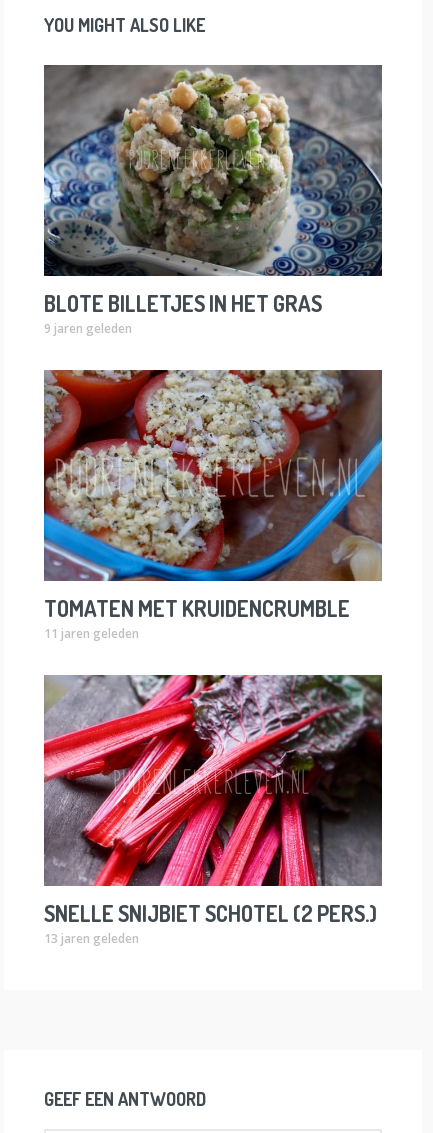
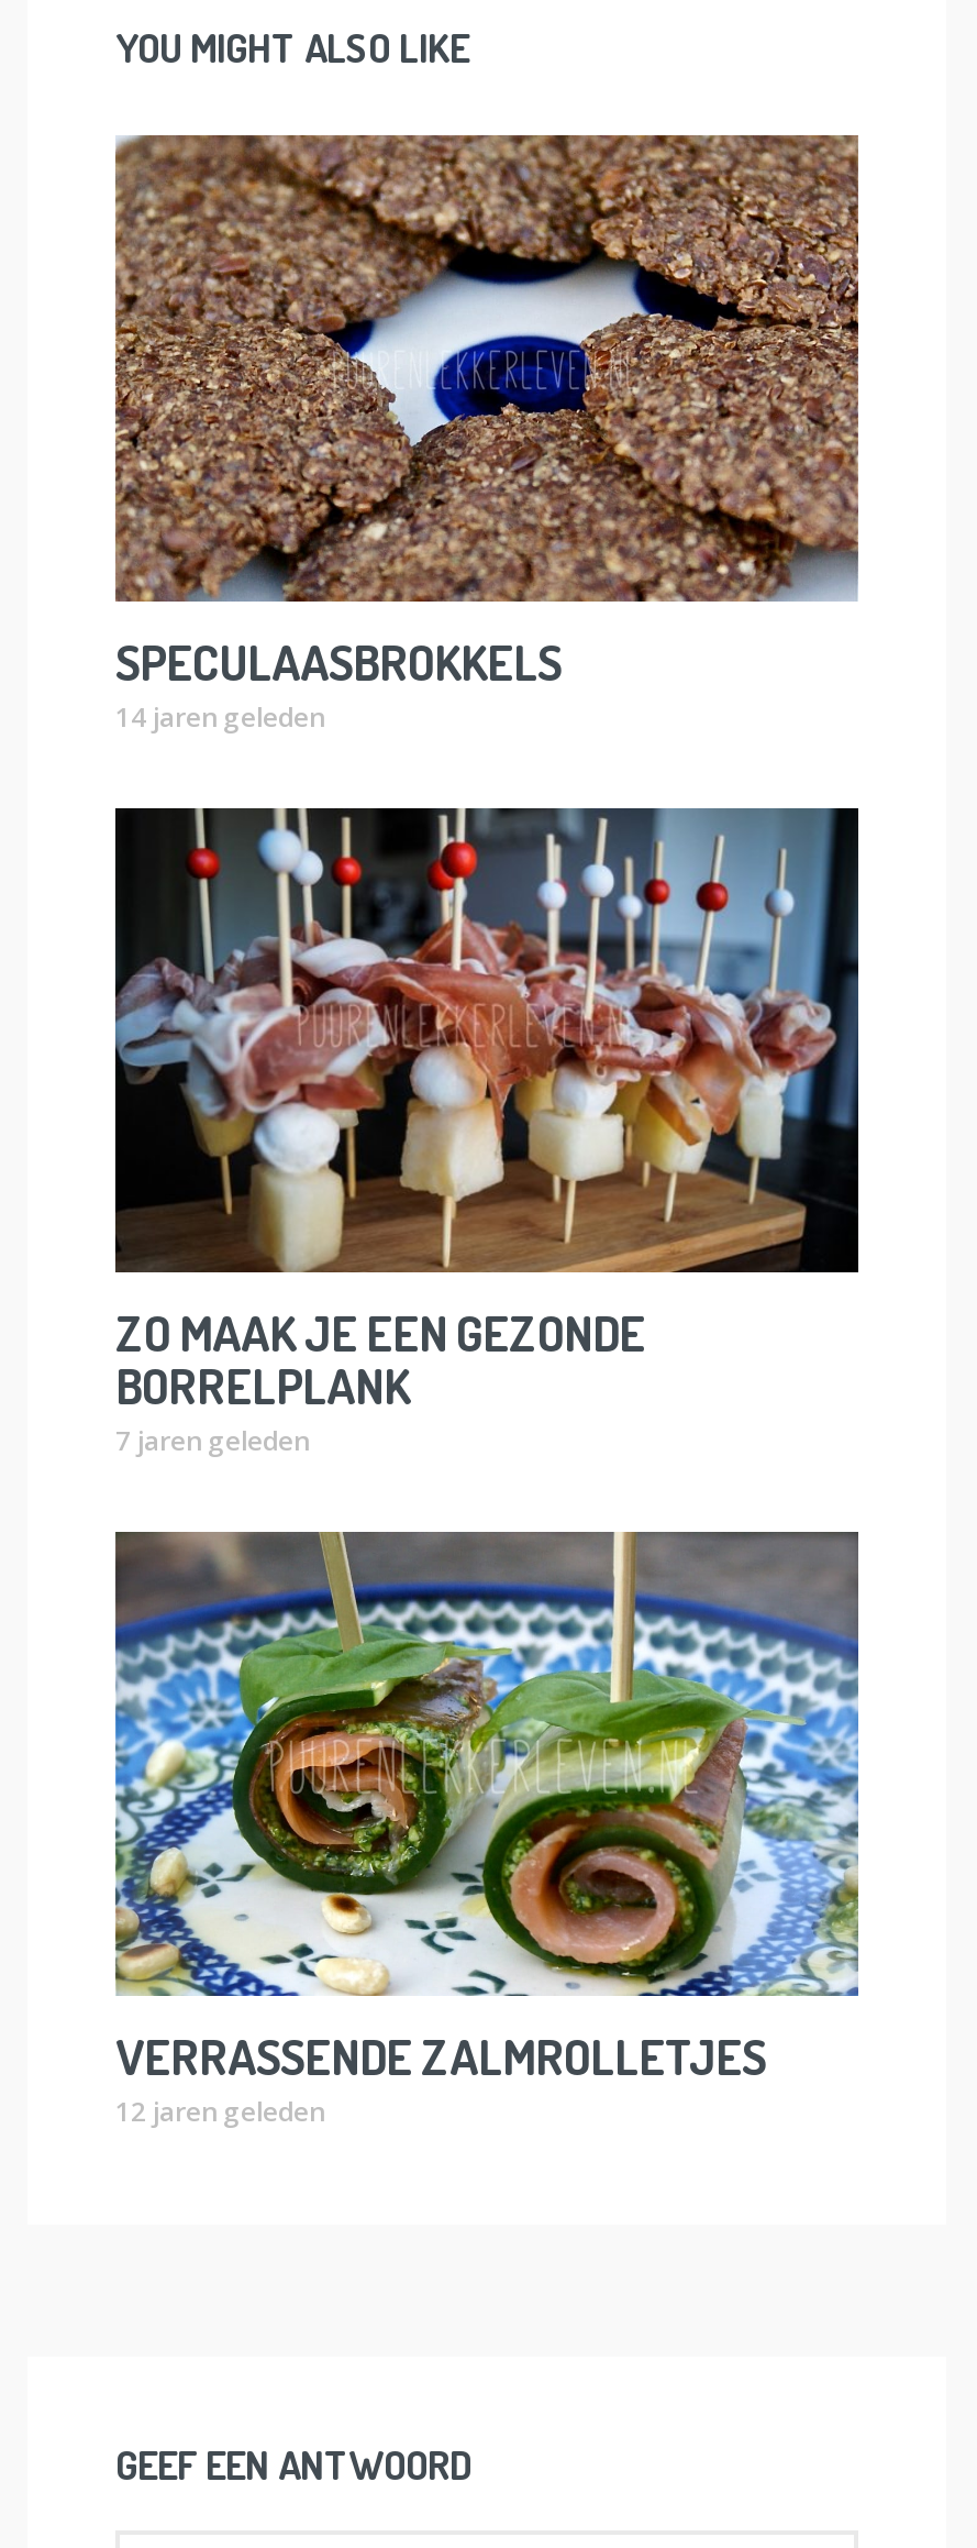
[43,65,383,337] [image] | BLOTE BILLETJES IN HET GRAS | 9 jaren geleden -> [113,135,861,735] [image] | SPECULAASBROKKELS | 14 jaren geleden
[43,369,383,642] [image] | TOMATEN MET KRUIDENCRUMBLE | 11 jaren geleden -> [113,806,861,1459] [image] | ZO MAAK JE EEN GEZONDE | BORRELPLANK | 7 jaren geleden
[43,674,383,947] [image] | SNELLE SNIJBIET SCHOTEL (2 PERS.) | 13 jaren geleden -> [113,1530,861,2131] [image] | VERRASSENDE ZALMROLLETJES | 12 jaren geleden

